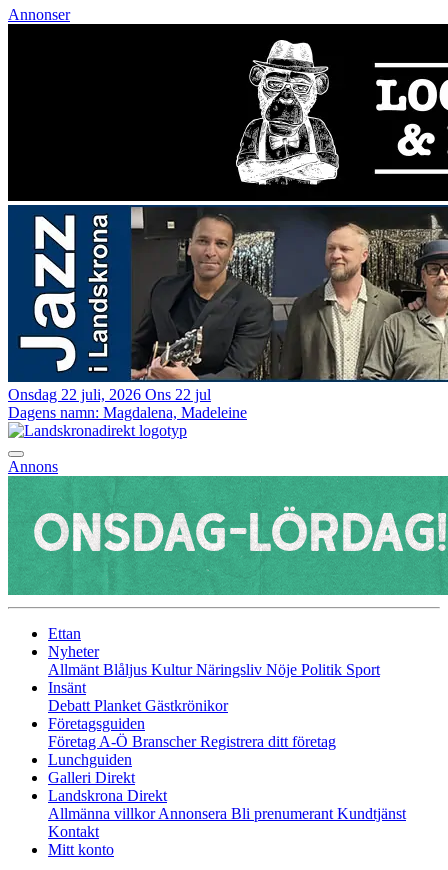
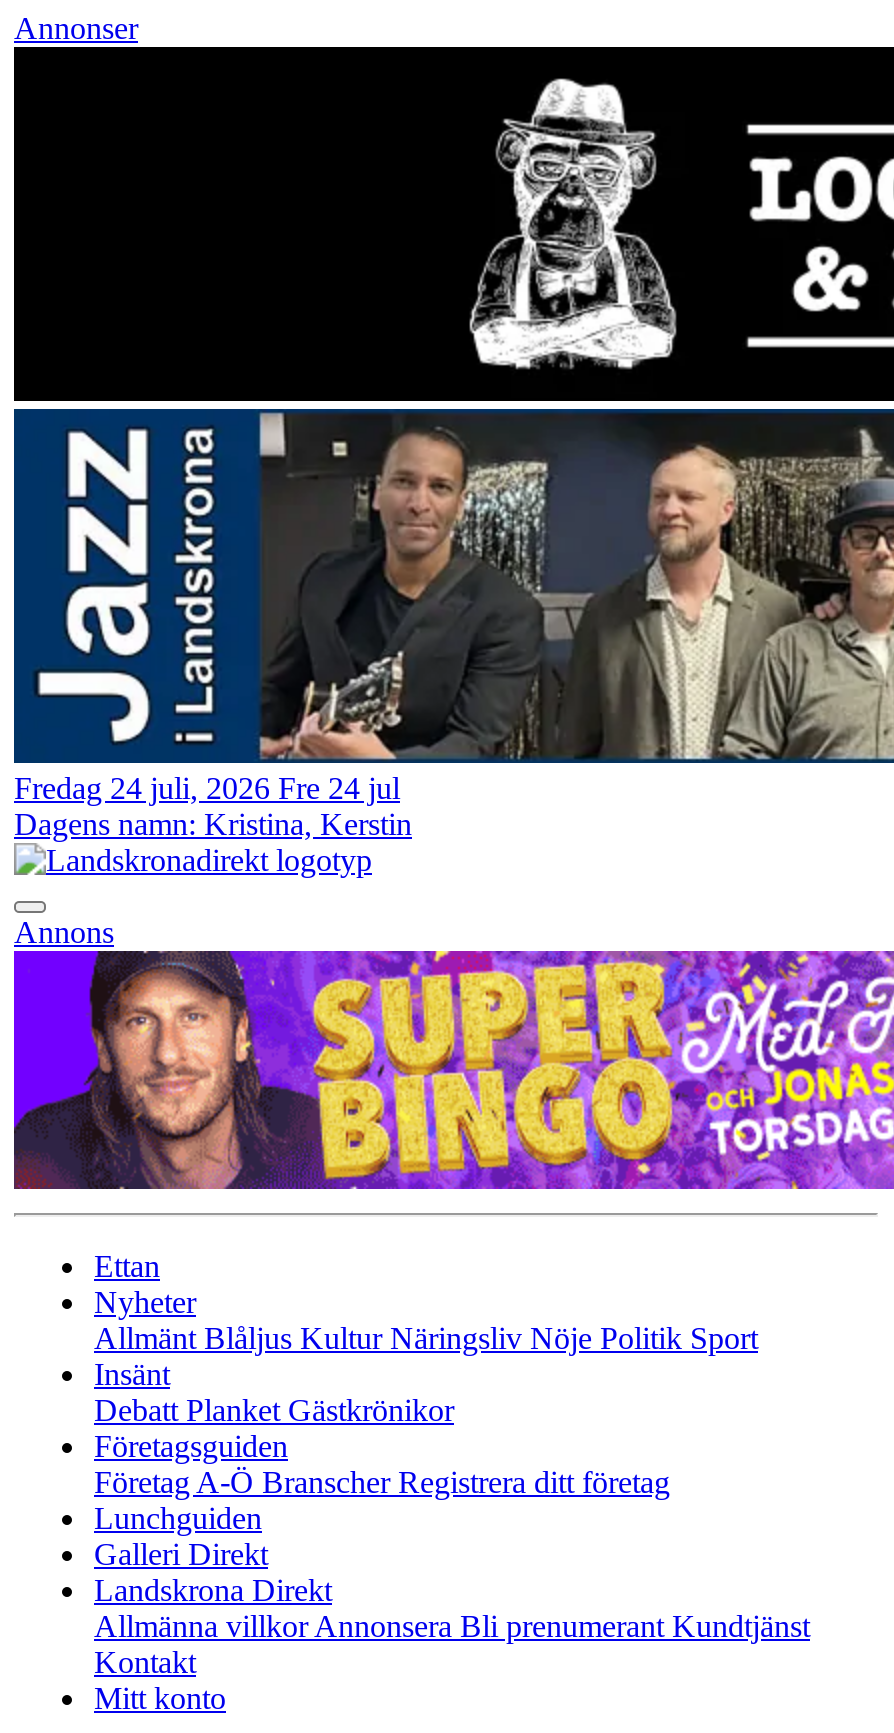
[8,386,211,403] Onsdag 22 juli, 2026 Ons 22 jul -> [14,771,400,805] Fredag 24 juli, 2026 Fre 24 jul
[8,404,247,421] Dagens namn: Magdalena, Madeleine -> [14,807,412,841] Dagens namn: Kristina, Kerstin
[7,475,445,596] [image] -> [12,949,888,1191] [image]

